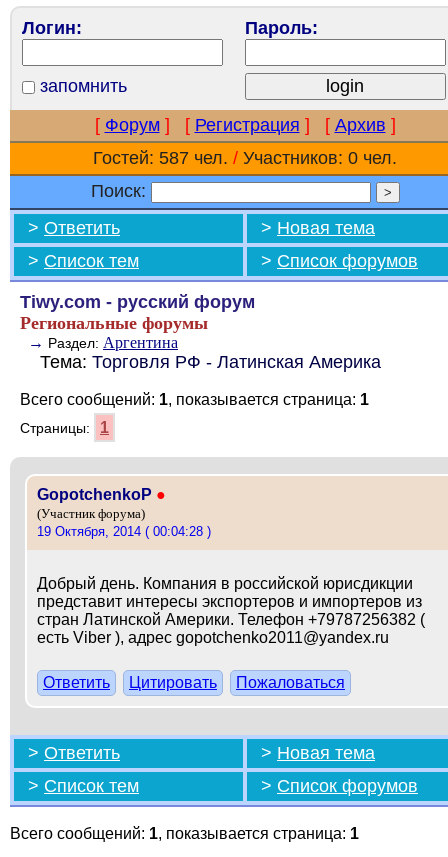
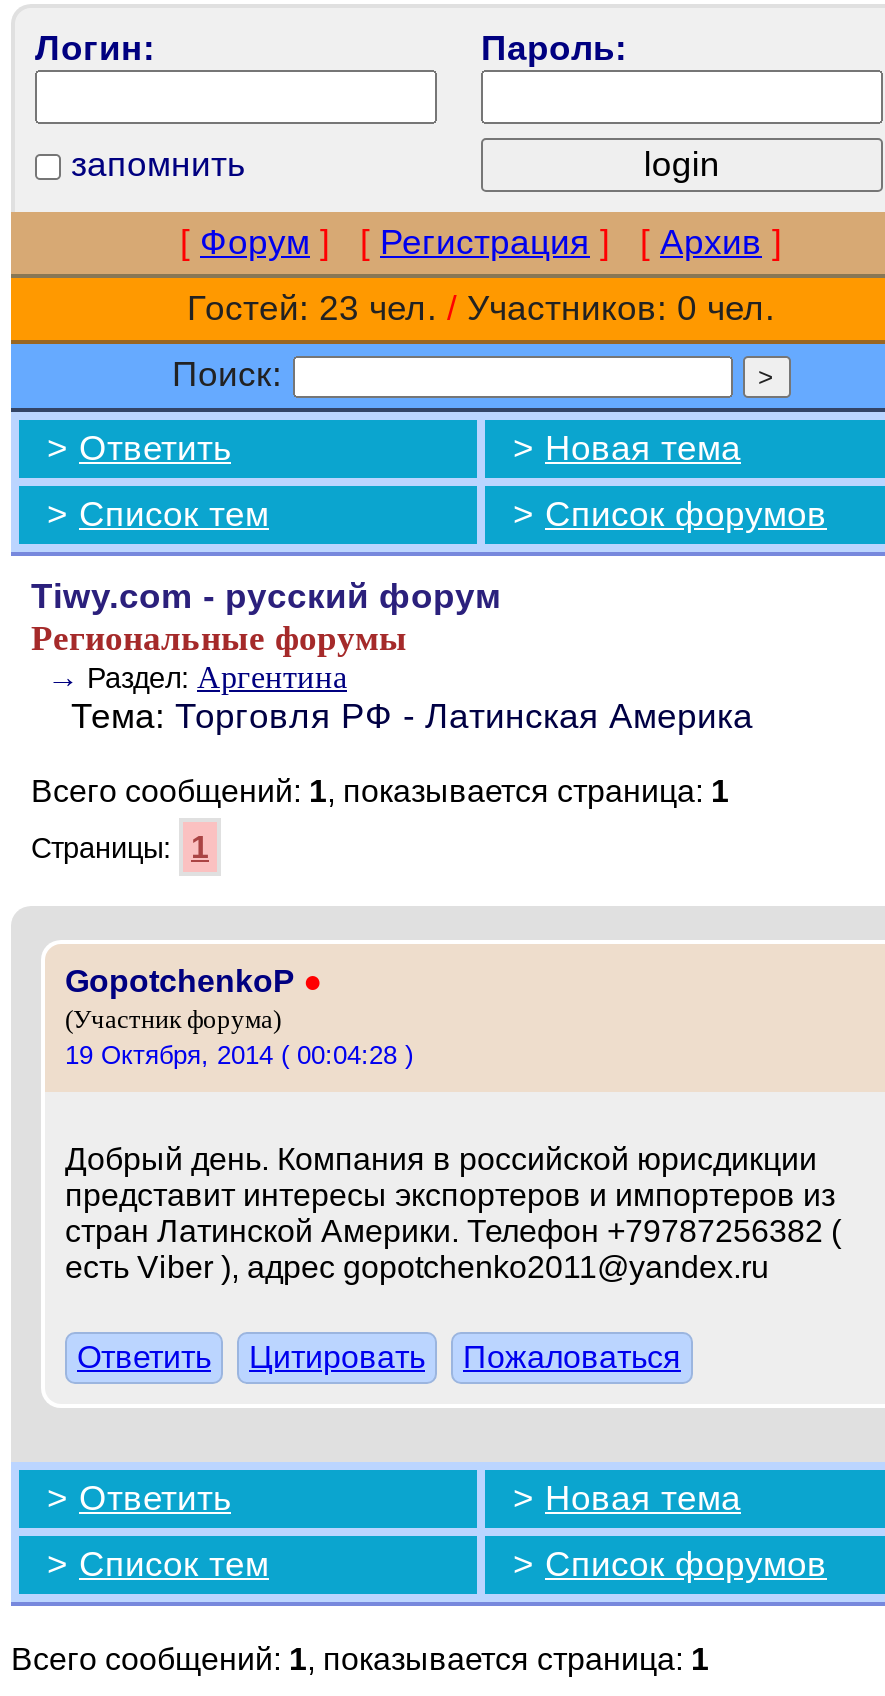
[93,148,397,168] Гостей: 587 чел. / Участников: 0 чел. -> [187,288,775,328] Гостей: 23 чел. / Участников: 0 чел.

